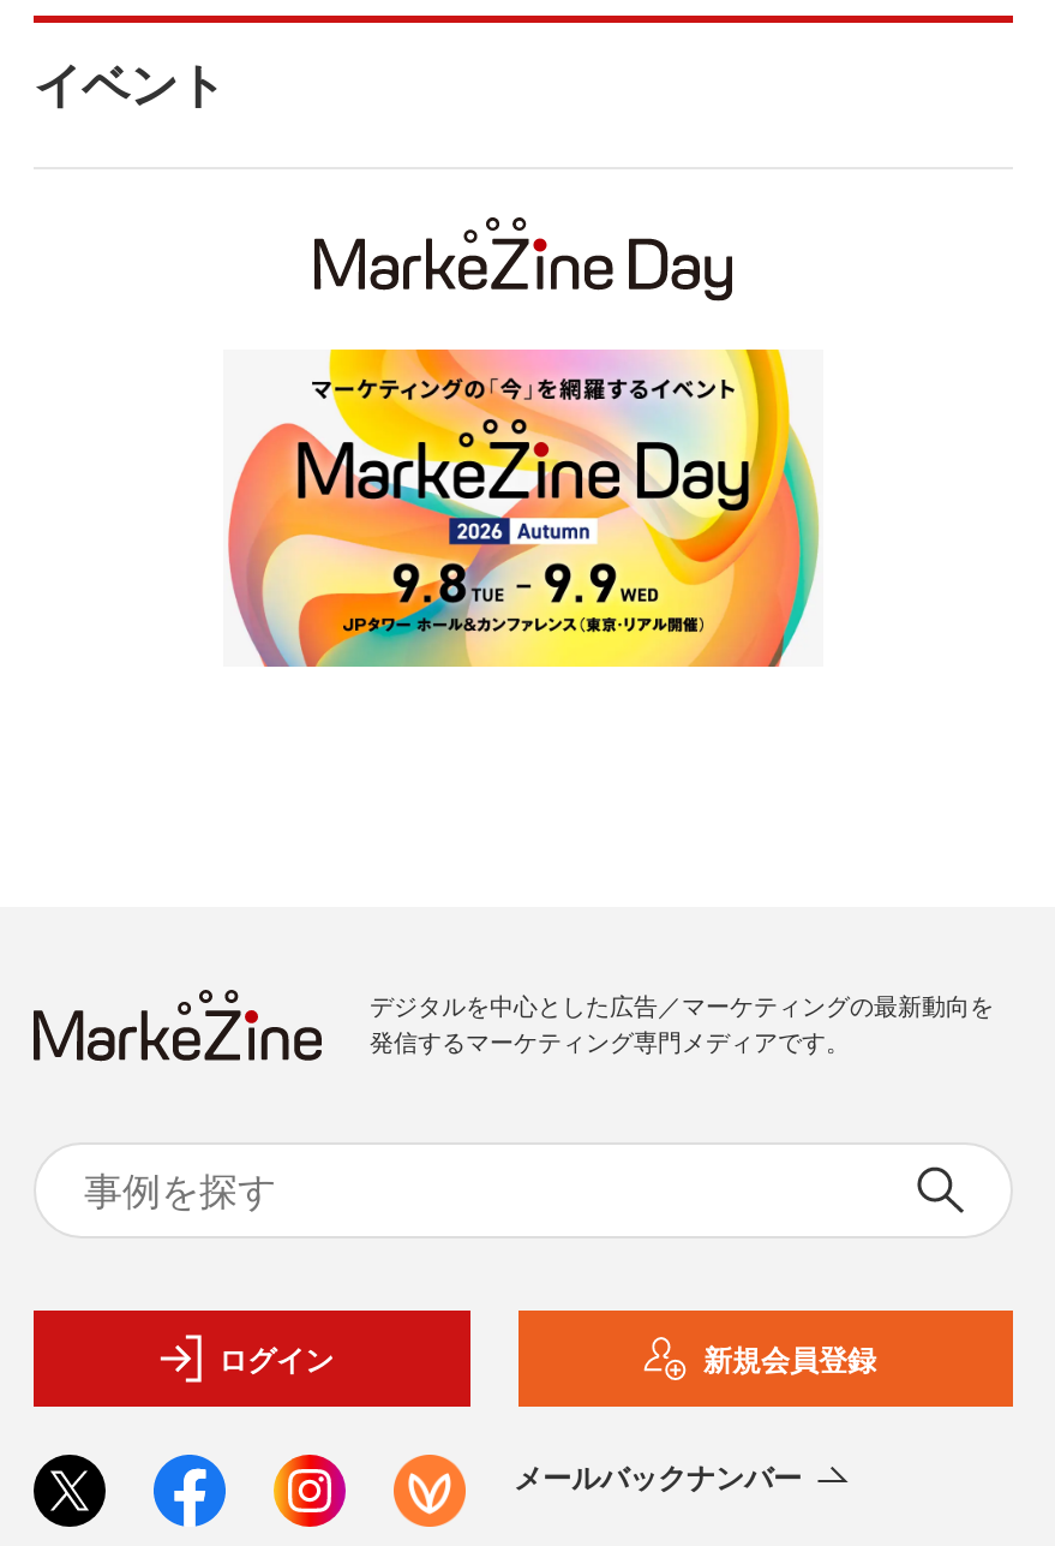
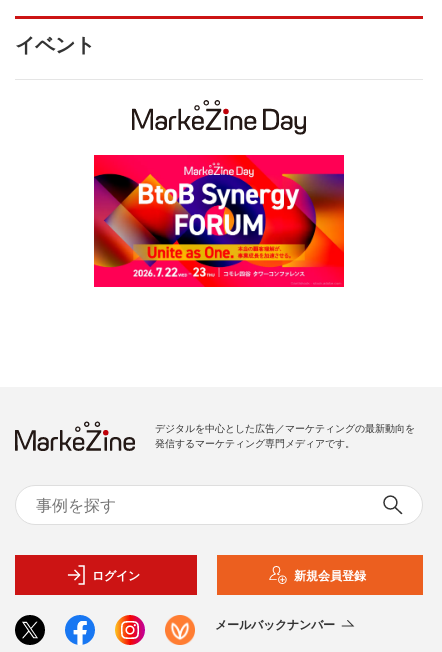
[223,347,823,669] [image] -> [93,154,345,288] [image]

